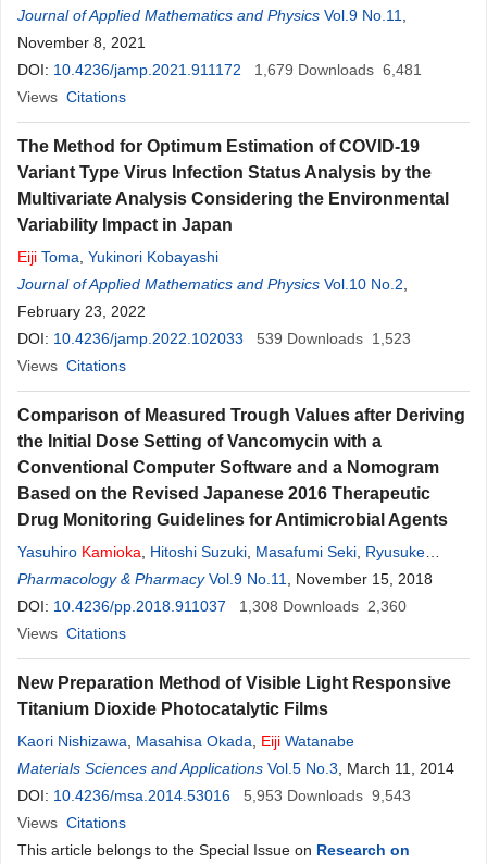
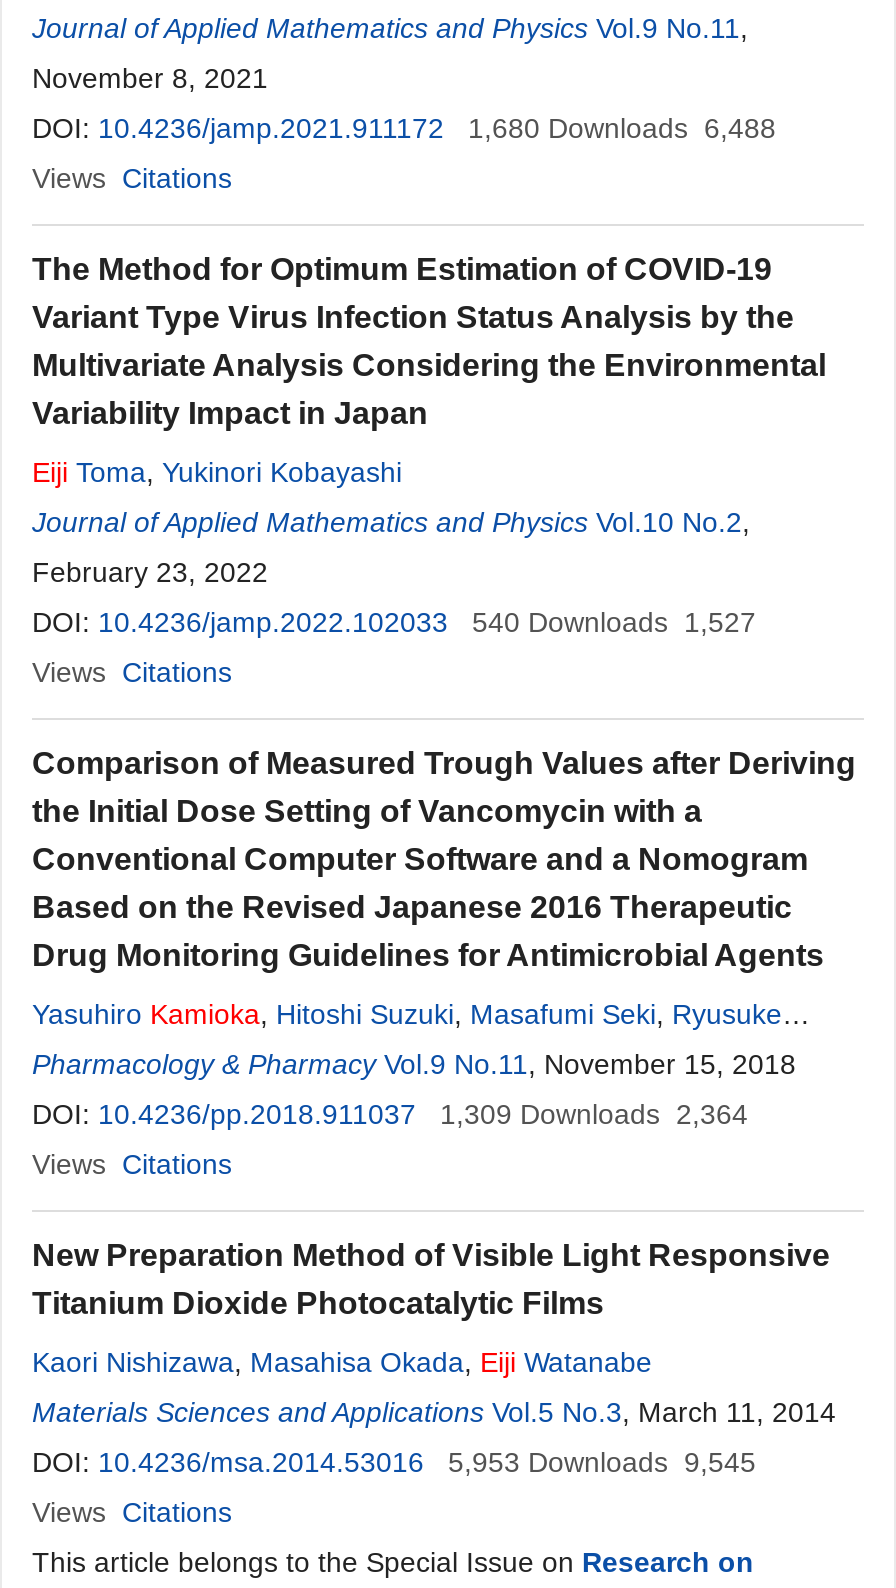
[17,61,422,78] DOI: 10.4236/jamp.2021.911172 1,679 Downloads 6,481 -> [32,112,776,144] DOI: 10.4236/jamp.2021.911172 1,680 Downloads 6,488
[17,330,411,347] DOI: 10.4236/jamp.2022.102033 539 Downloads 1,523 -> [32,606,756,638] DOI: 10.4236/jamp.2022.102033 540 Downloads 1,527
[17,597,407,615] DOI: 10.4236/pp.2018.911037 1,308 Downloads 2,360 -> [32,1098,748,1130] DOI: 10.4236/pp.2018.911037 1,309 Downloads 2,364
[17,787,411,804] DOI: 10.4236/msa.2014.53016 5,953 Downloads 9,543 -> [32,1446,756,1478] DOI: 10.4236/msa.2014.53016 5,953 Downloads 9,545

